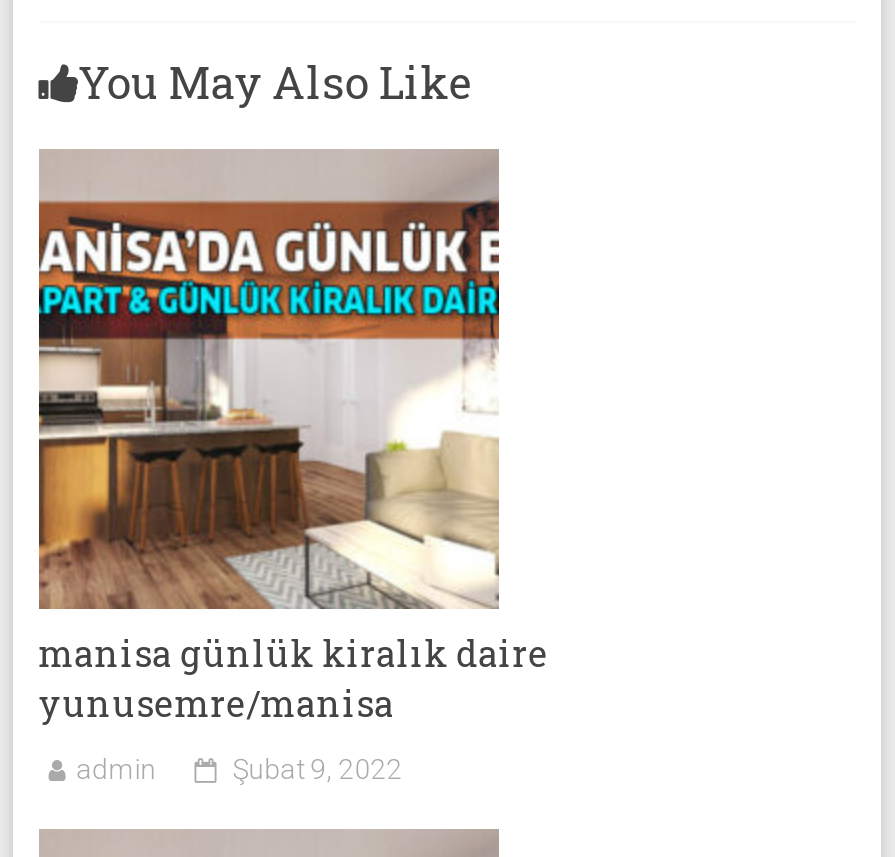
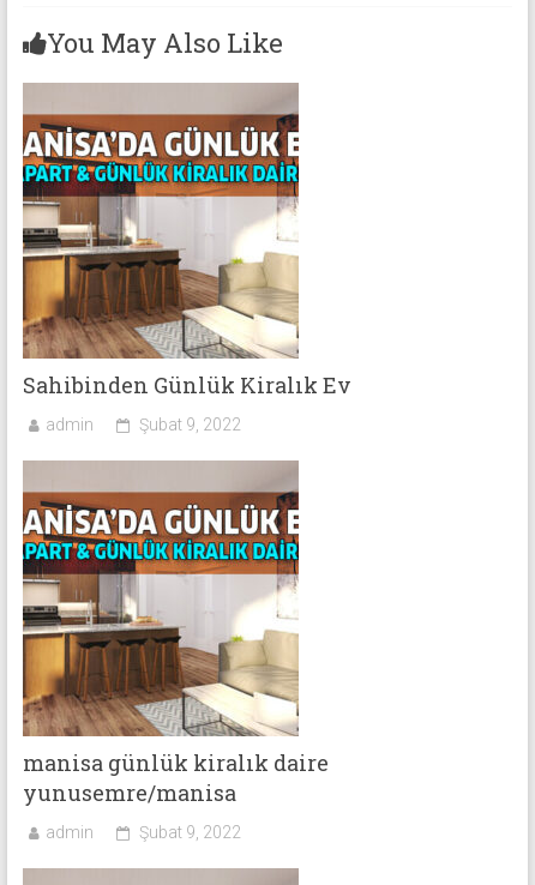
none -> [23,371,351,434] Sahibinden Günlük Kiralık Ev | admin | Şubat 9, 2022

